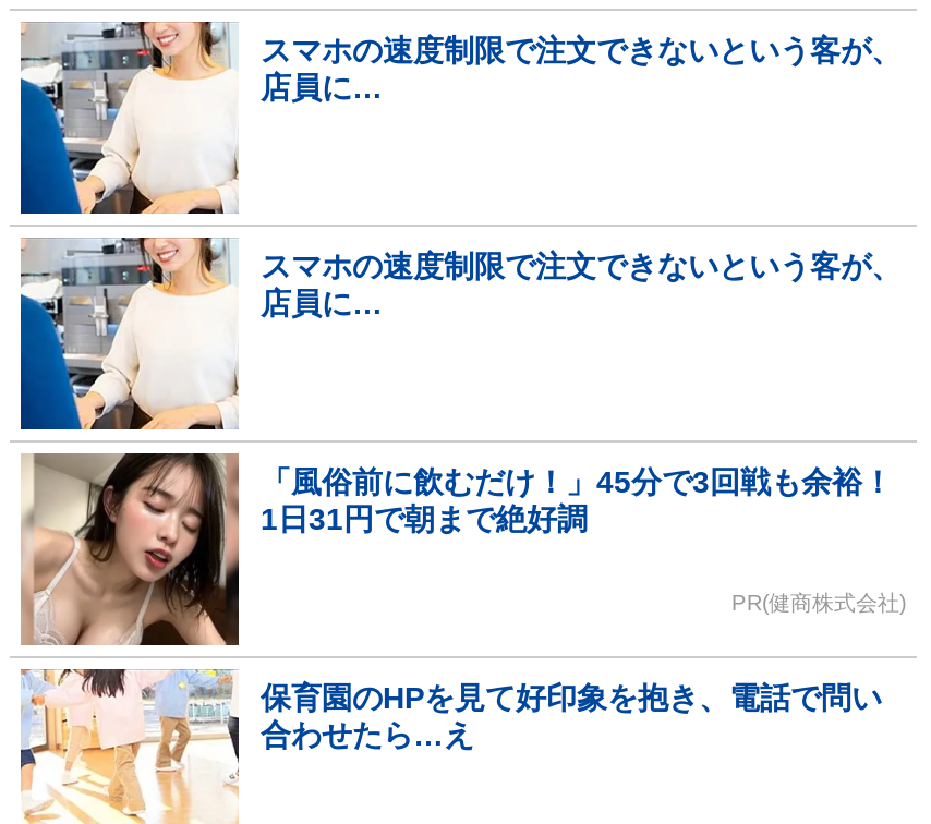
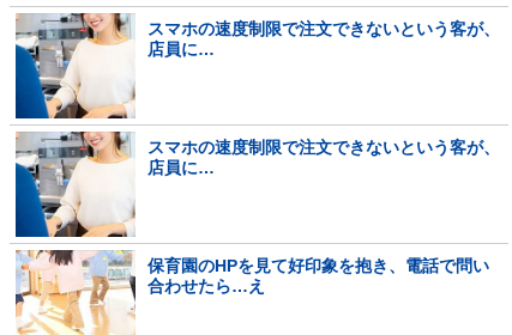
[21,451,906,647] [image] | 「風俗前に飲むだけ！」45分で3回戦も余裕！ | 1日31円で朝まで絶好調 | PR(健商株式会社) -> none

